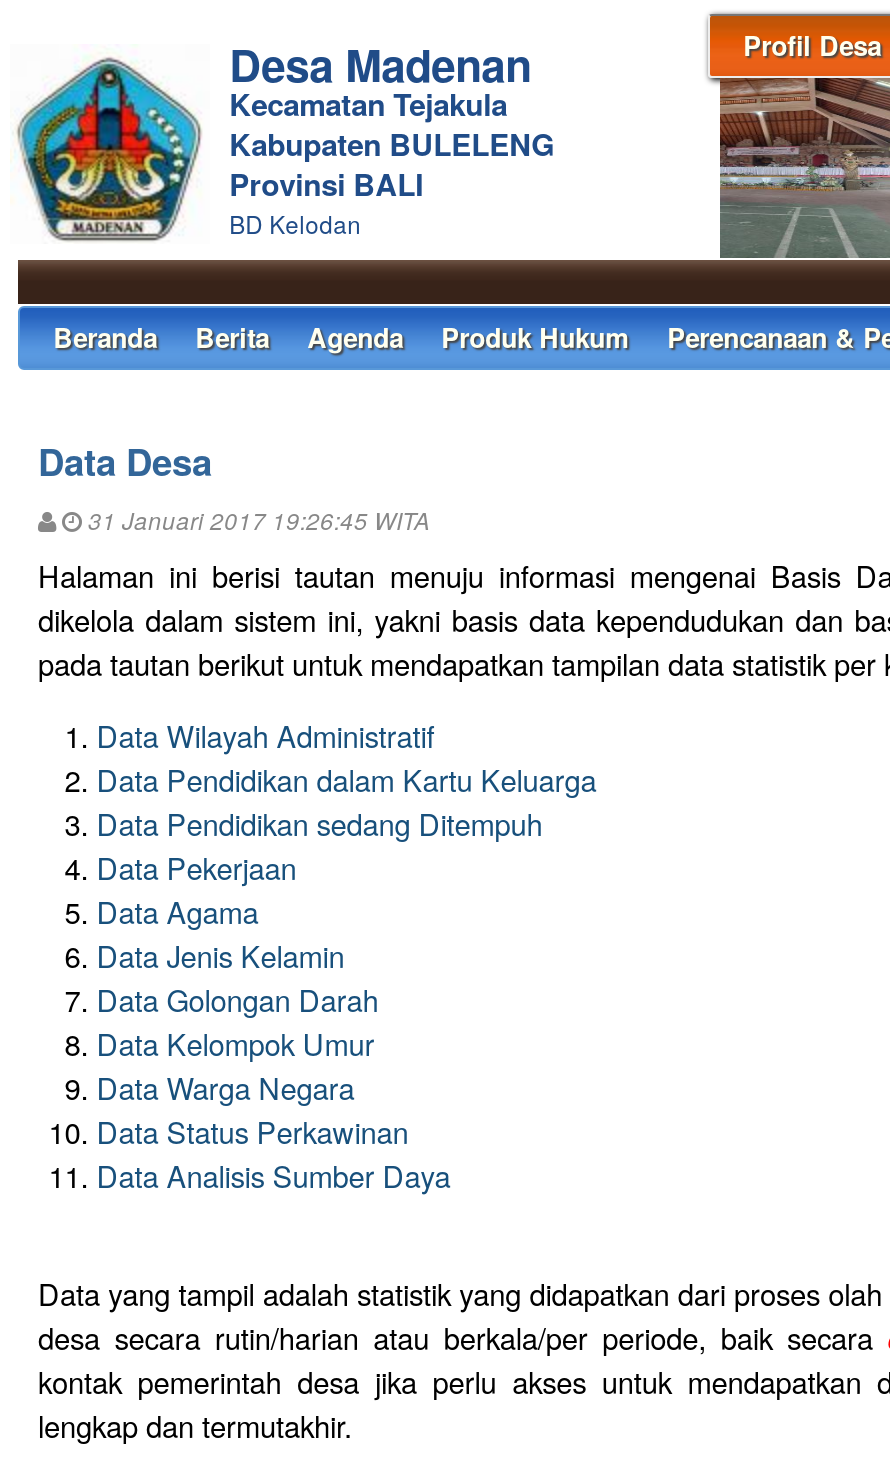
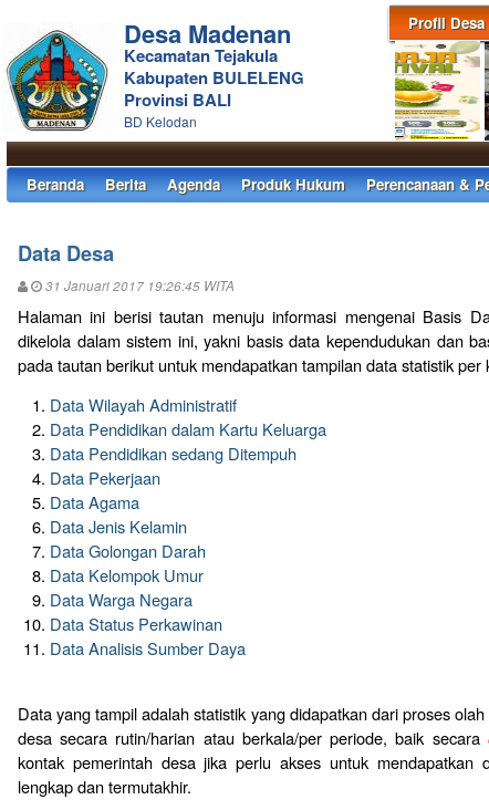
[718,76,884,260] [image] -> [394,40,486,142] [image]

